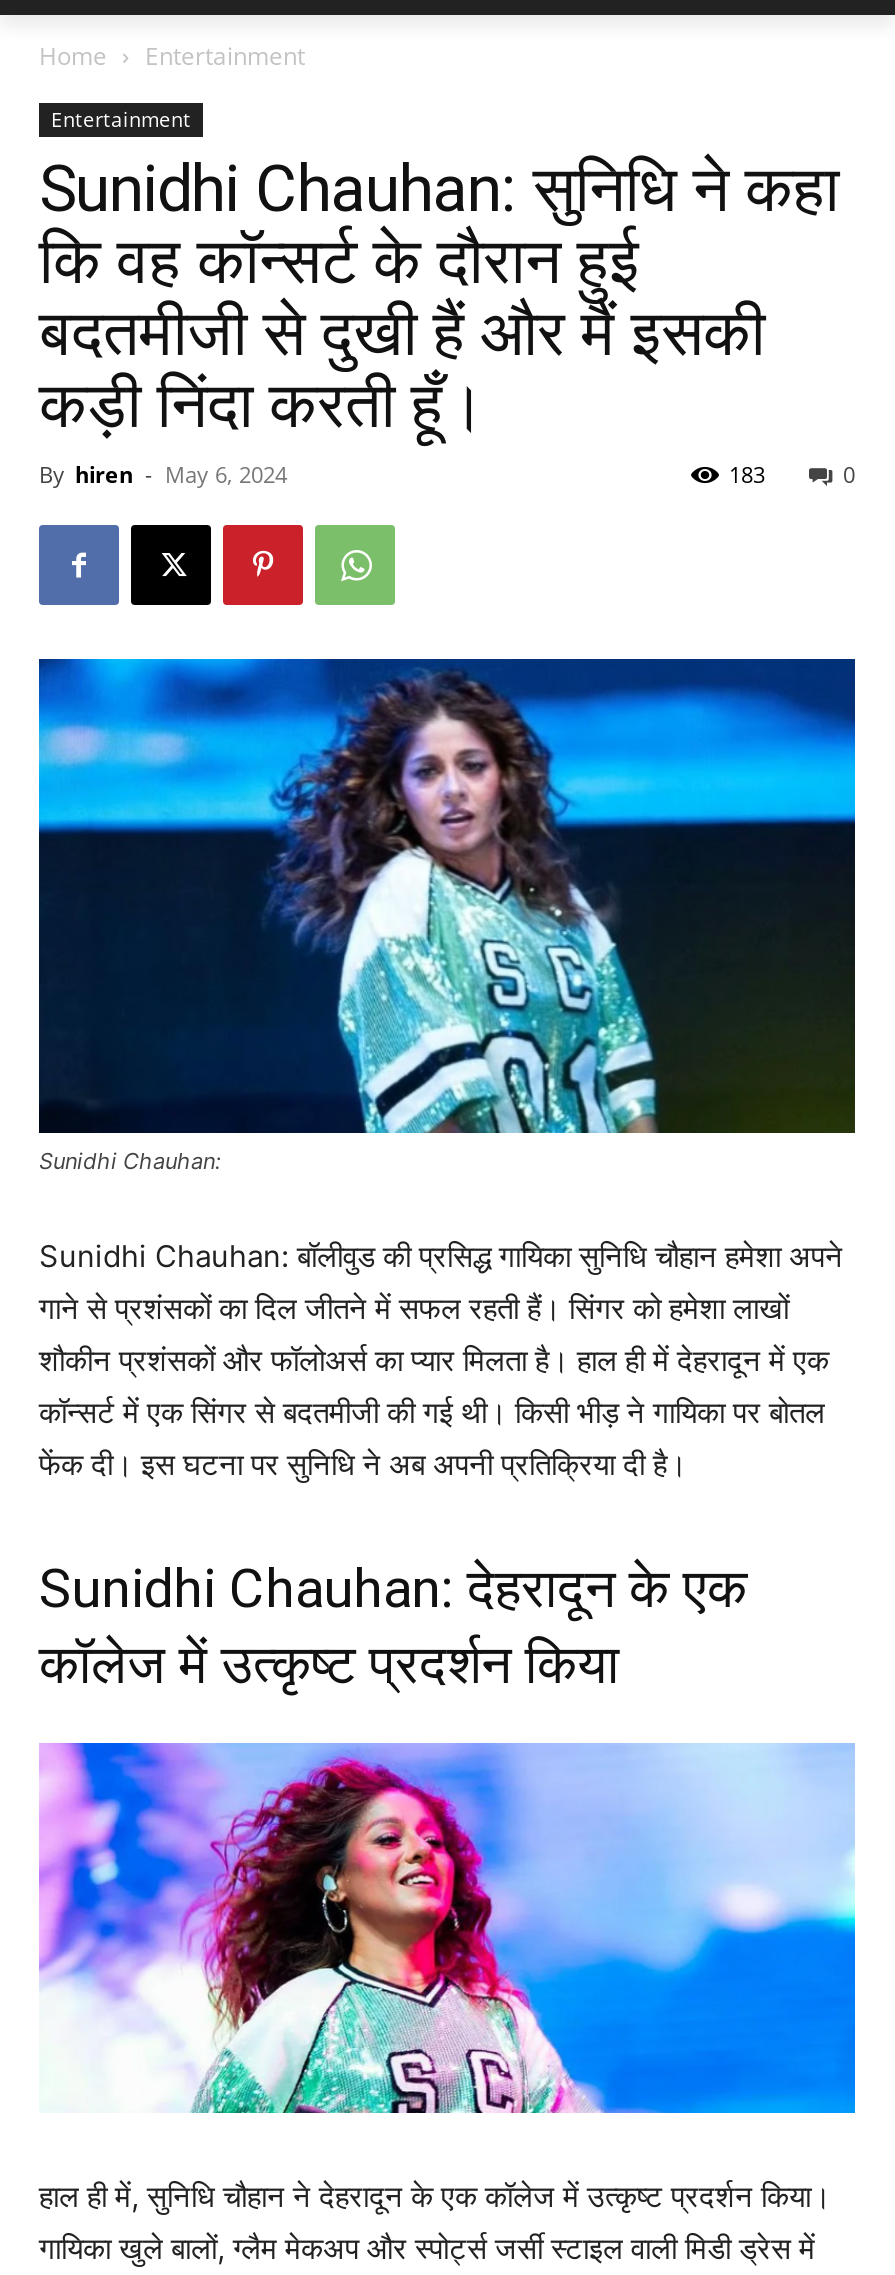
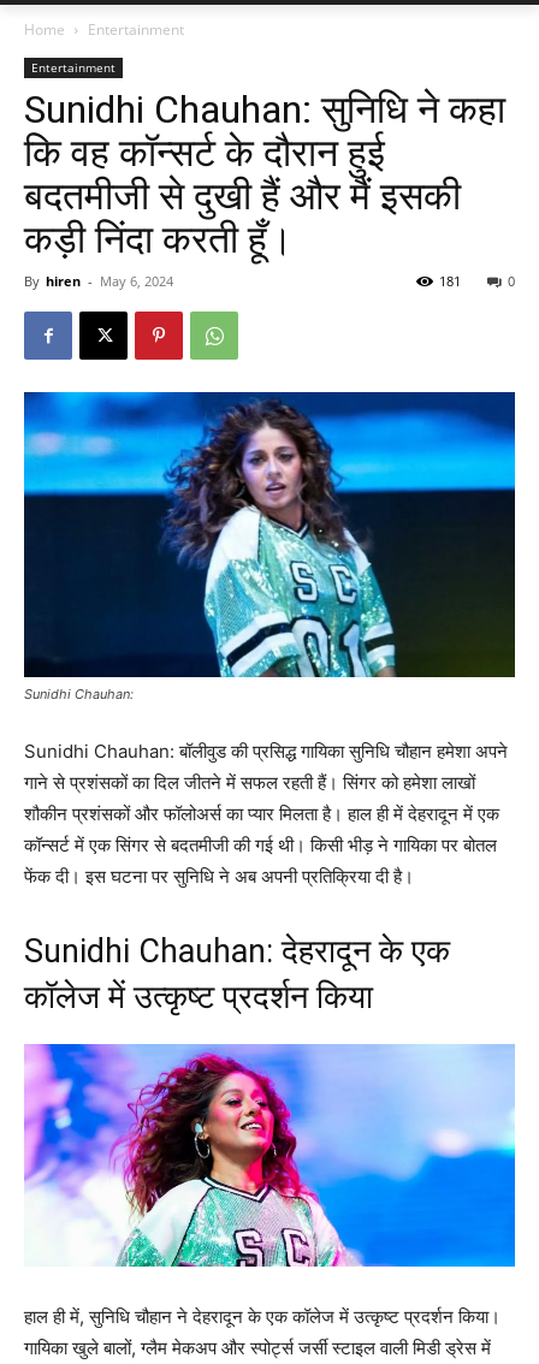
[729,459,765,489] 183 -> [439,272,461,290] 181

